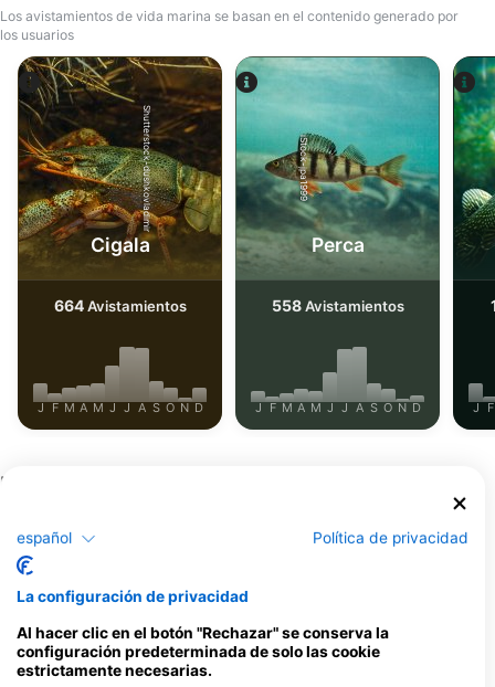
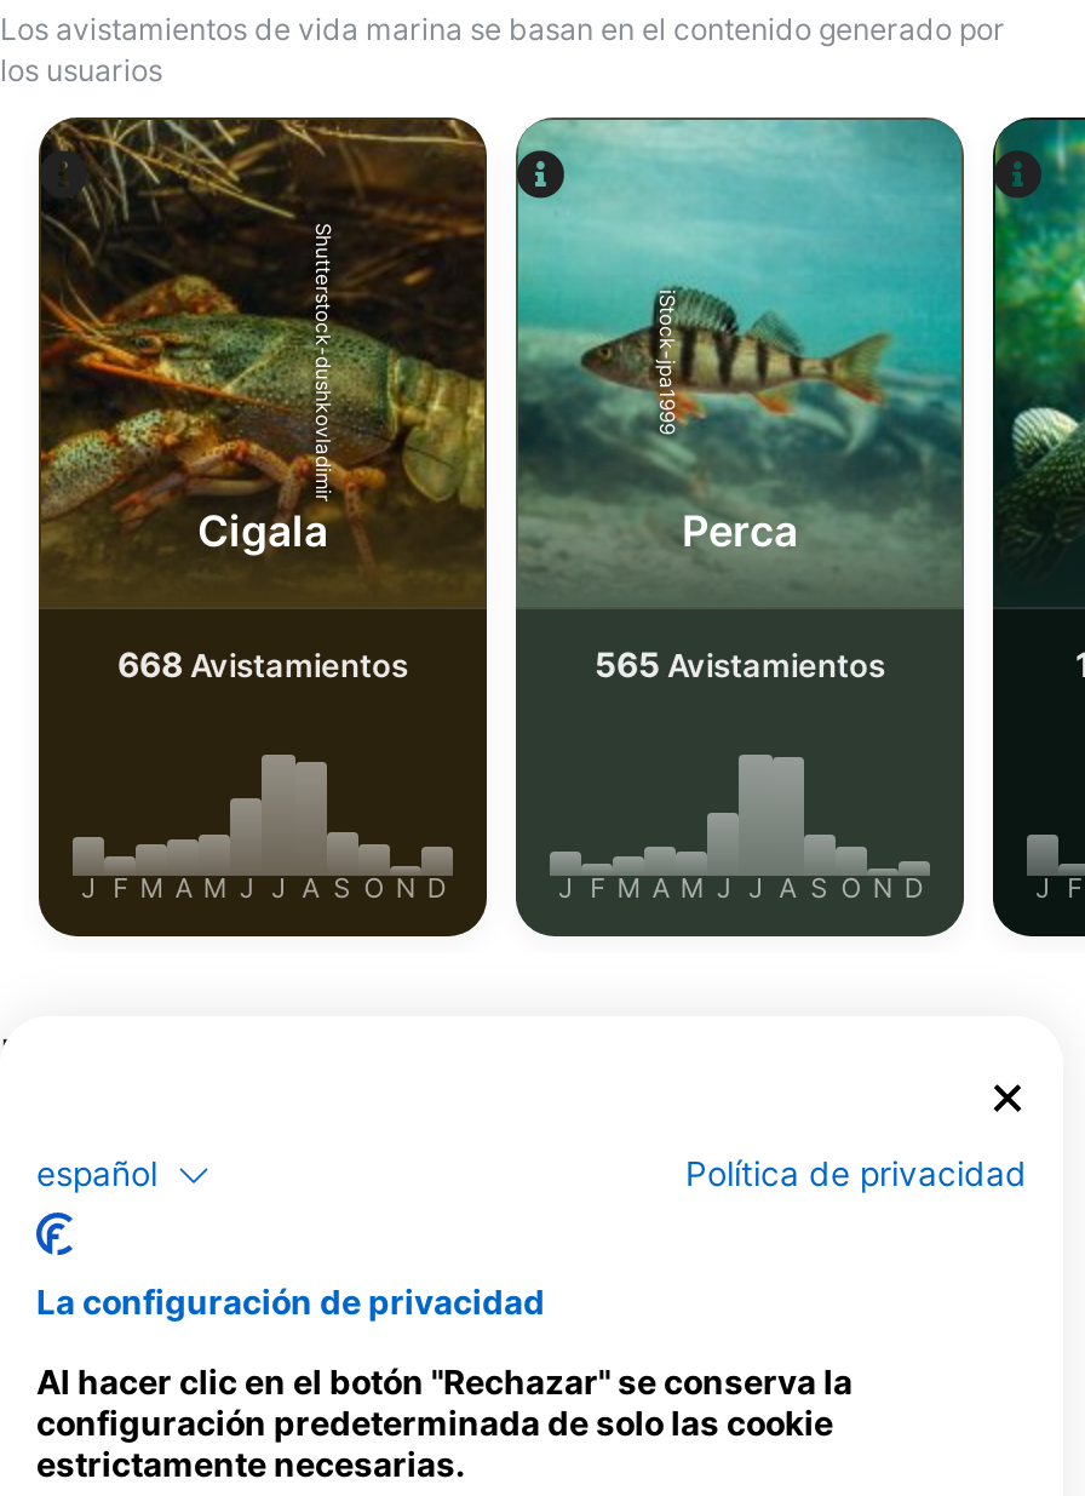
[54,296,186,314] 664 Avistamientos -> [117,642,408,683] 668 Avistamientos
[271,296,404,314] 558 Avistamientos -> [595,642,885,683] 565 Avistamientos

